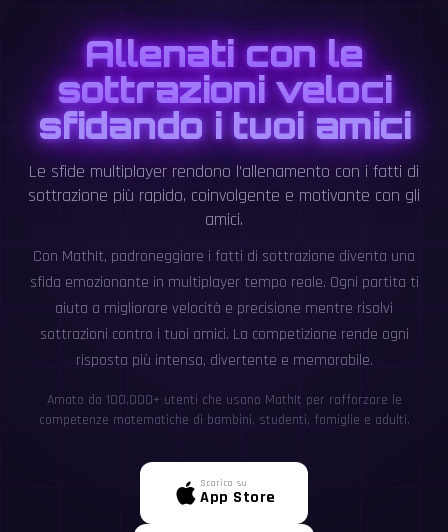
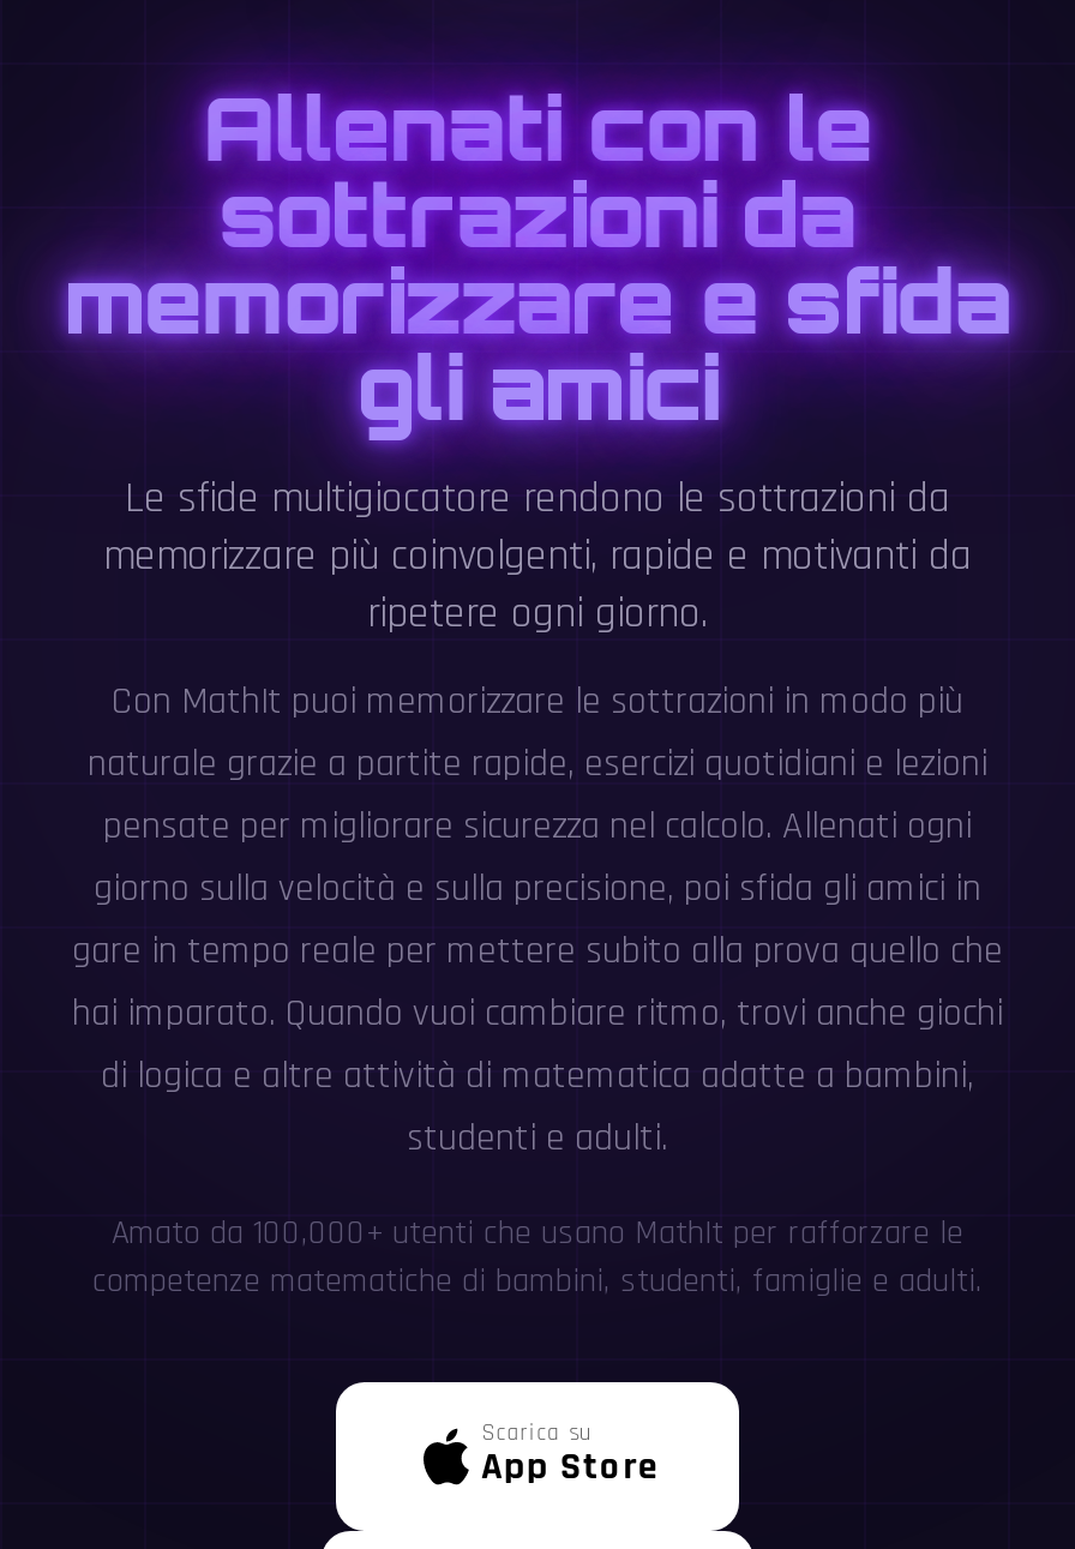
[28,67,420,231] sottrazioni veloci | sfidando i tuoi amici | Le sfide multiplayer rendono l’allenamento con i fatti di | sottrazione più rapido, coinvolgente e motivante con gli | amici. -> [64,160,1011,640] sottrazioni da | memorizzare e sfida | gli amici | Le sfide multigiocatore rendono le sottrazioni da | memorizzare più coinvolgenti, rapide e motivanti da | ripetere ogni giorno.
[29,246,418,371] Con MathIt, padroneggiare i fatti di sottrazione diventa una | sfida emozionante in multiplayer tempo reale. Ogni partita ti | aiuta a migliorare velocità e precisione mentre risolvi | sottrazioni contro i tuoi amici. La competizione rende ogni | risposta più intensa, divertente e memorabile. -> [72,676,1003,1163] Con MathIt puoi memorizzare le sottrazioni in modo più | naturale grazie a partite rapide, esercizi quotidiani e lezioni | pensate per migliorare sicurezza nel calcolo. Allenati ogni | giorno sulla velocità e sulla precisione, poi sfida gli amici in | gare in tempo reale per mettere subito alla prova quello che | hai imparato. Quando vuoi cambiare ritmo, trovi anche giochi | di logica e altre attività di matematica adatte a bambini, | studenti e adulti.

